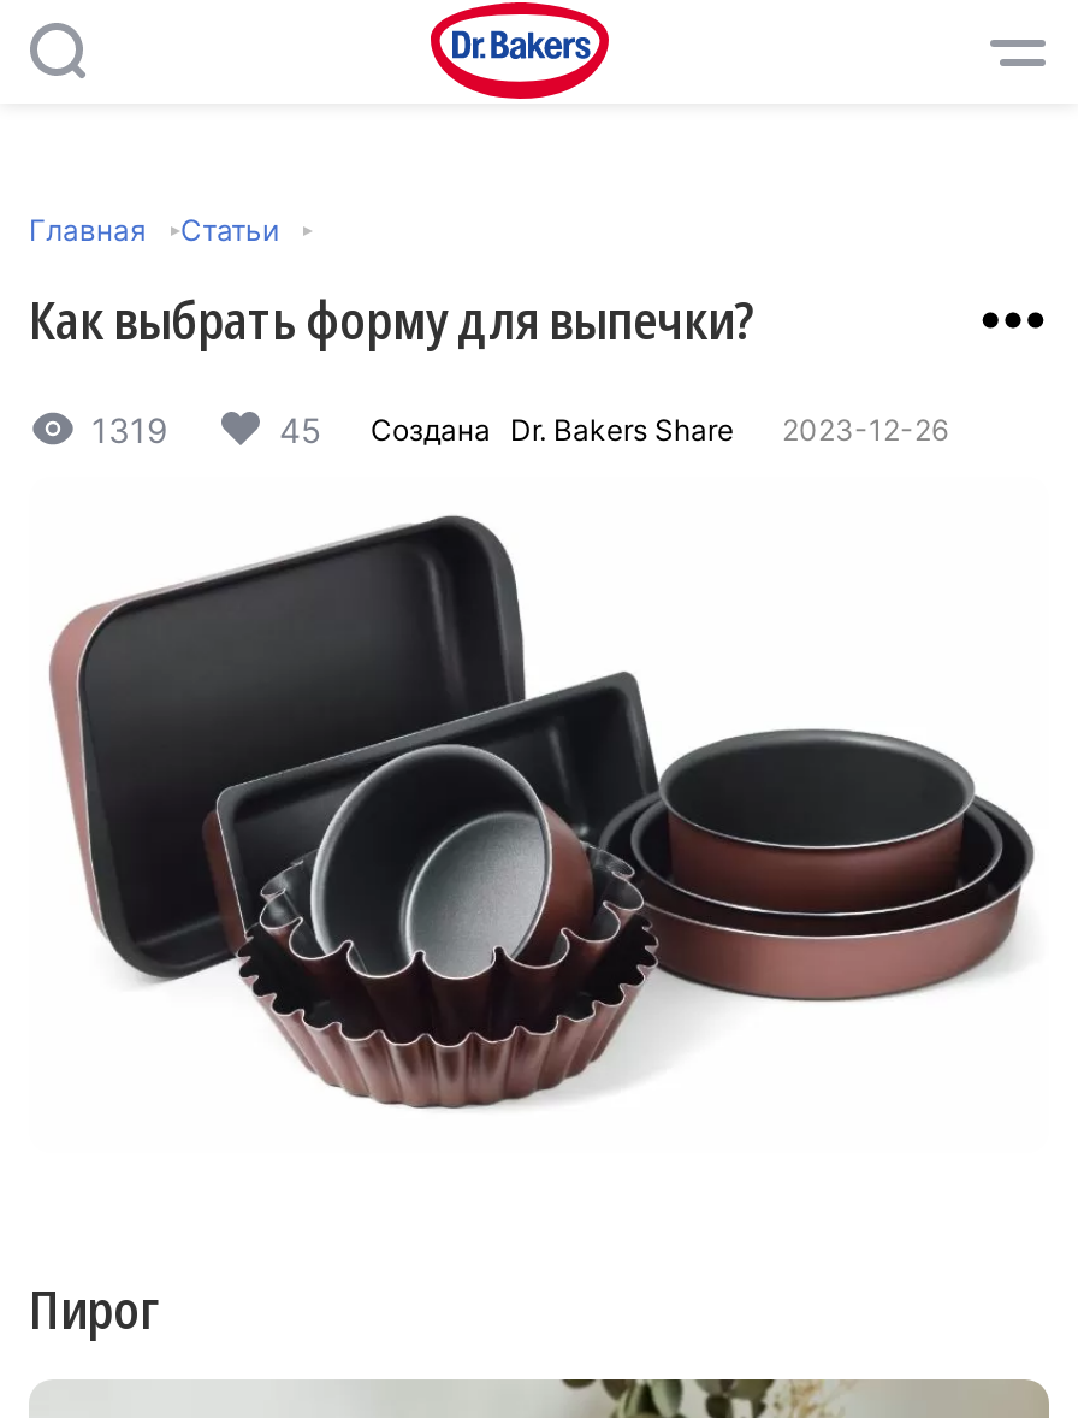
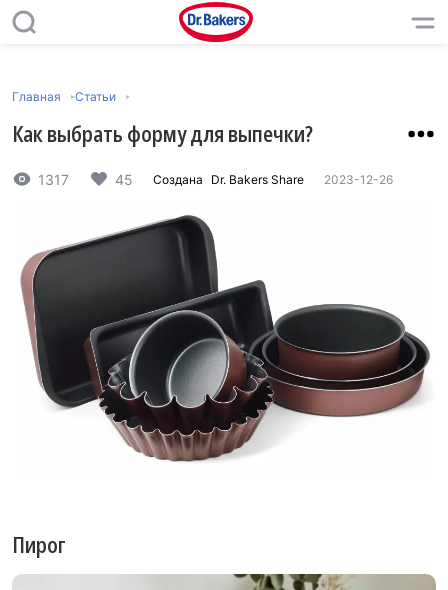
[91,408,168,449] 1319 -> [38,170,69,187] 1317

